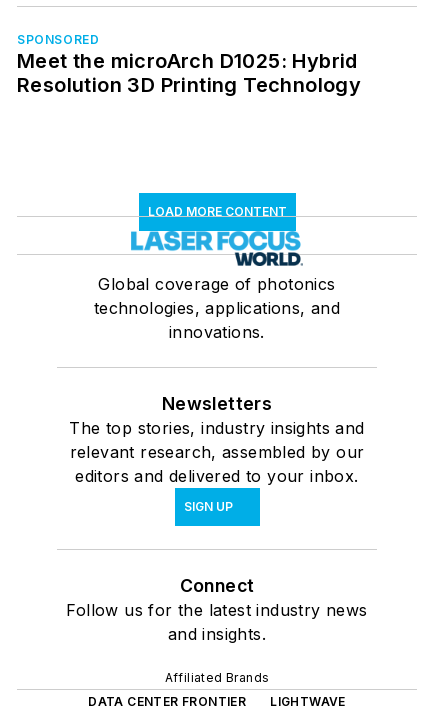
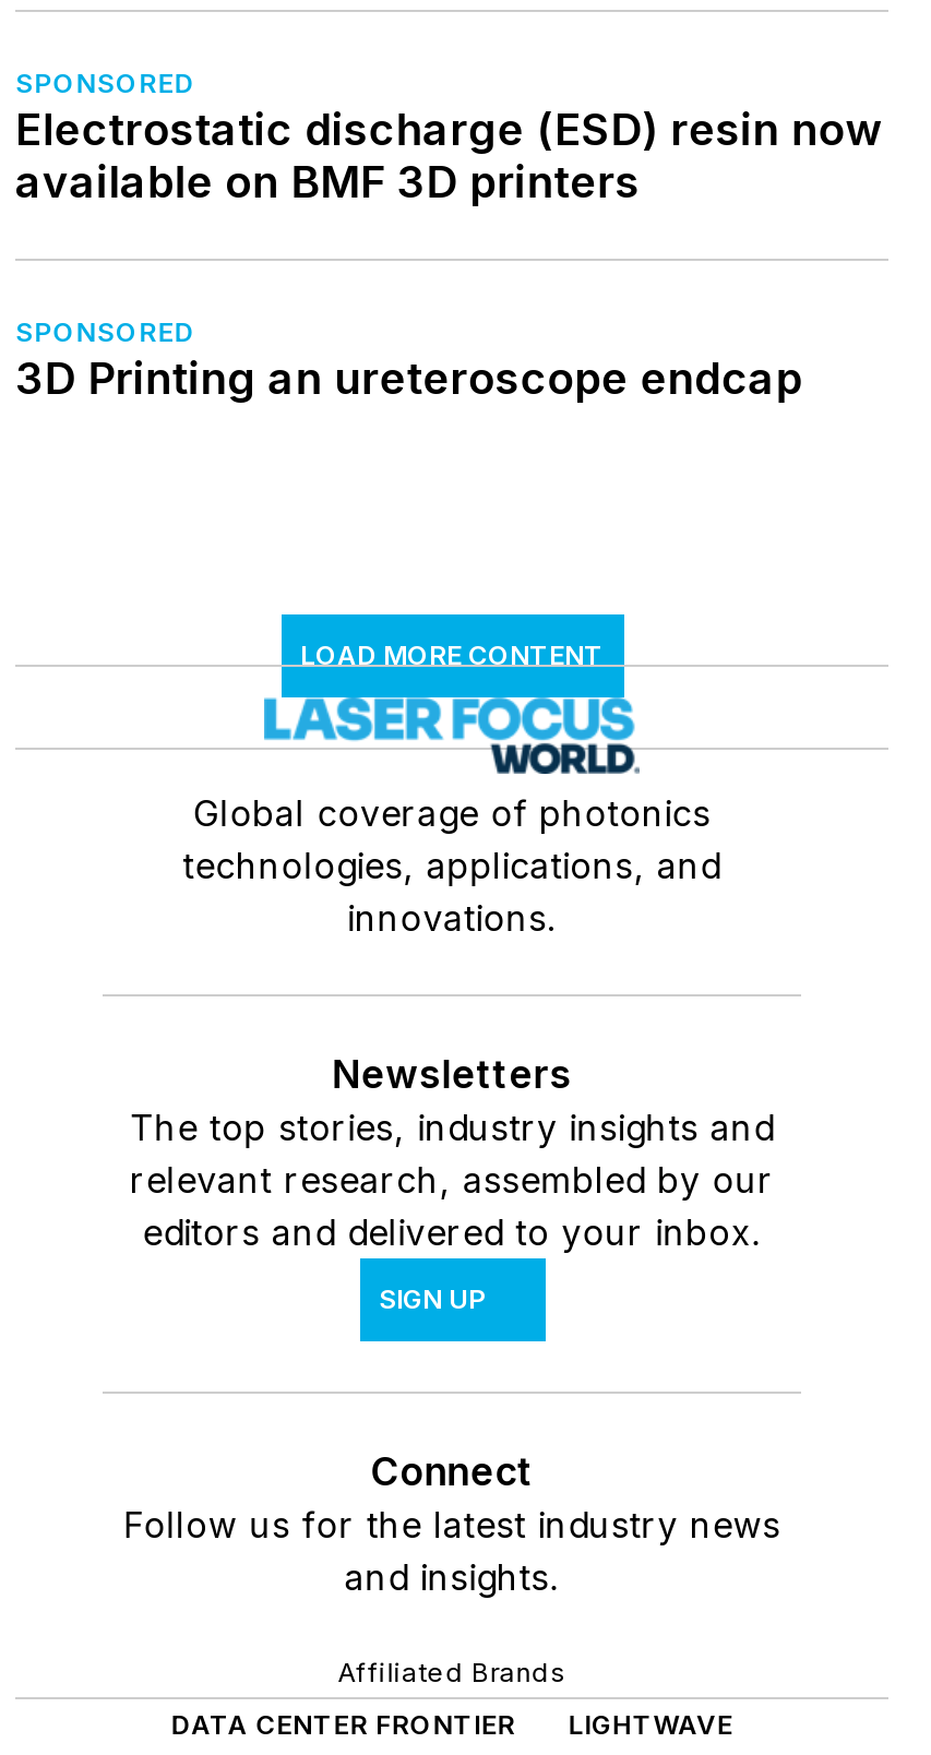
[17,49,361,97] Meet the microArch D1025: Hybrid | Resolution 3D Printing Technology -> [15,105,883,406] Electrostatic discharge (ESD) resin now | available on BMF 3D printers | SPONSORED | 3D Printing an ureteroscope endcap

